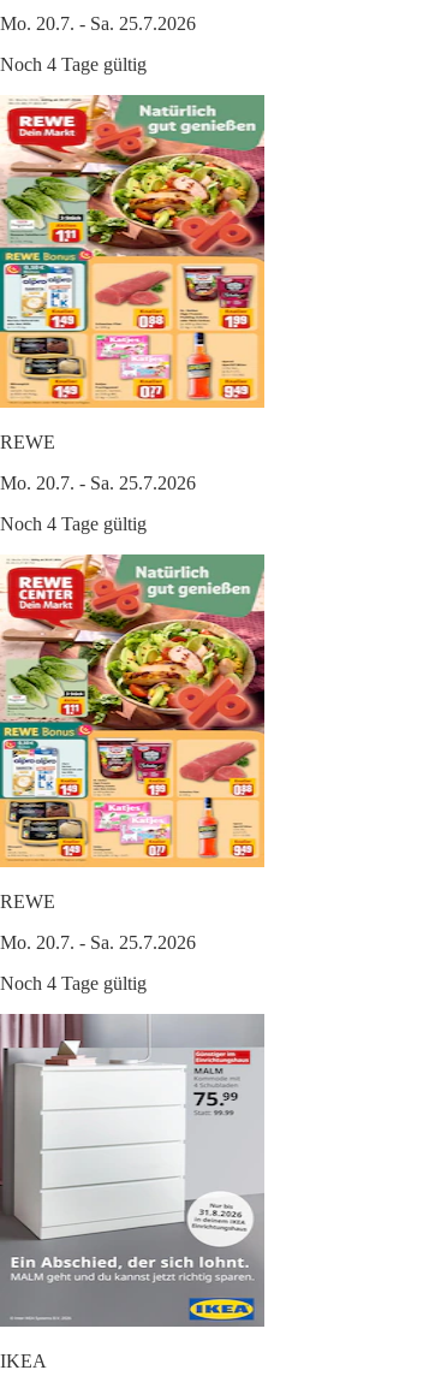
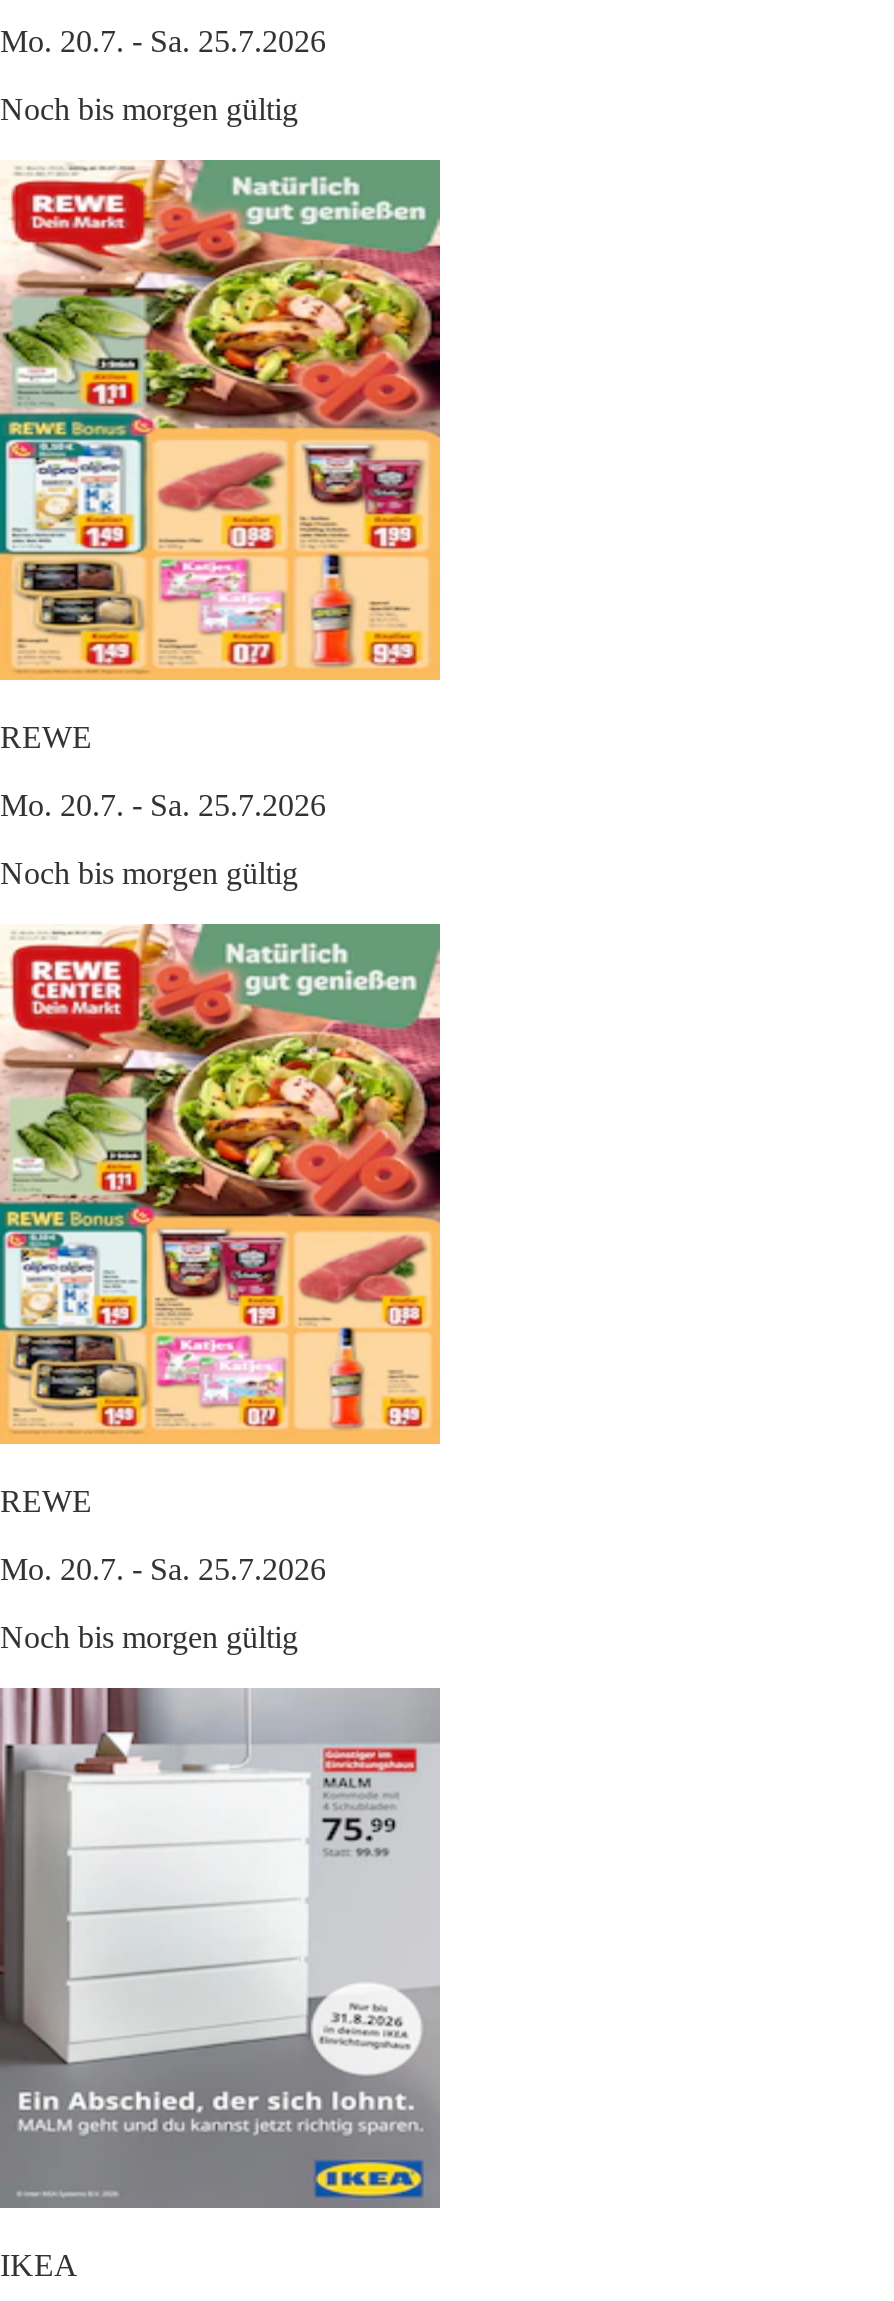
[0,54,147,75] Noch 4 Tage gültig -> [0,92,298,126] Noch bis morgen gültig
[0,514,147,534] Noch 4 Tage gültig -> [0,856,298,890] Noch bis morgen gültig
[0,973,147,994] Noch 4 Tage gültig -> [0,1620,298,1654] Noch bis morgen gültig

